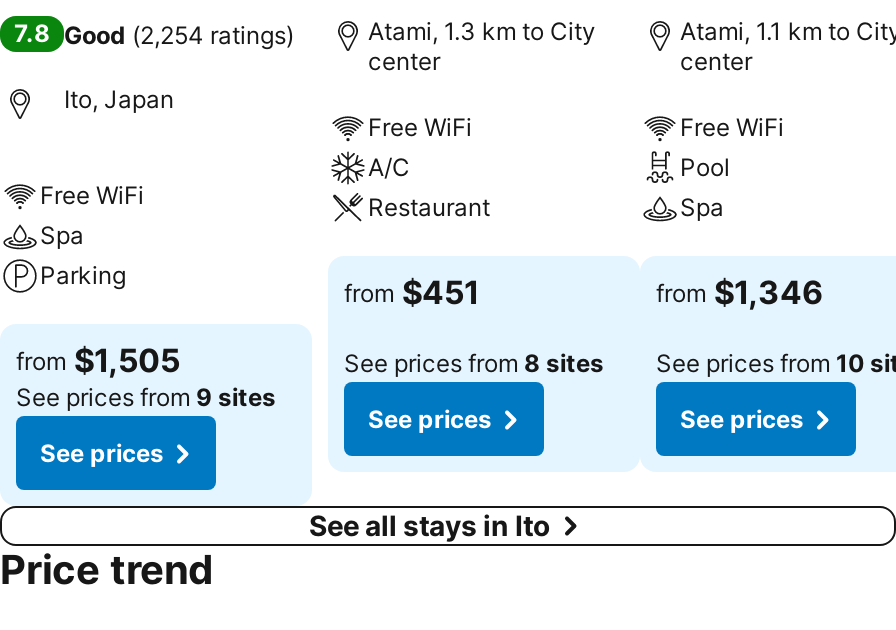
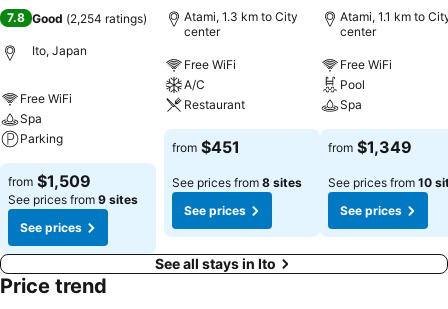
[656,272,824,312] from $1,346 -> [328,137,412,157] from $1,349
[16,340,180,380] from $1,505 -> [8,171,91,191] from $1,509

